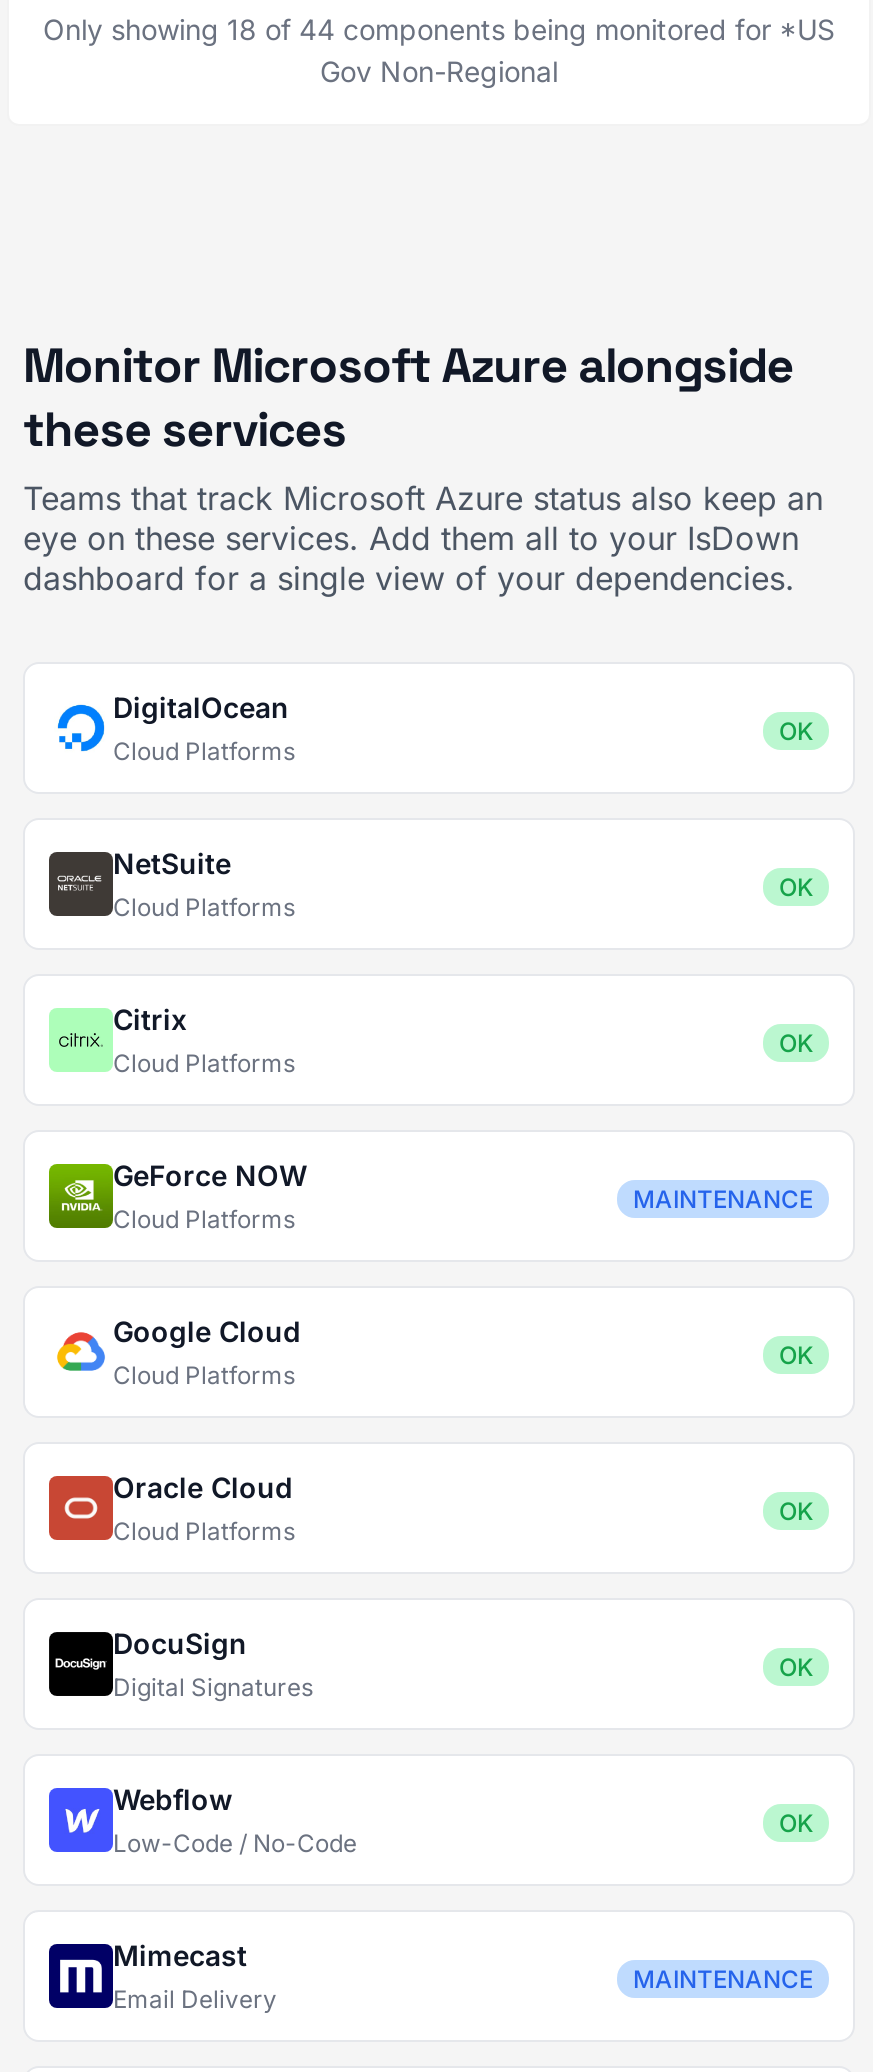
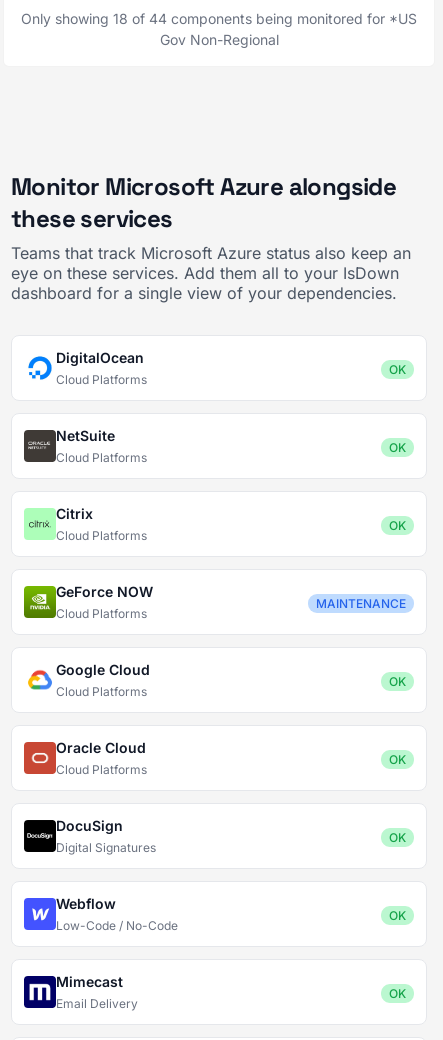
[633,1964,813,1994] MAINTENANCE -> [389,986,406,1001] OK

